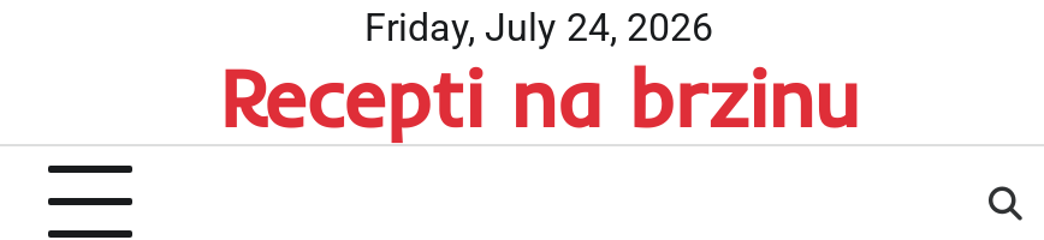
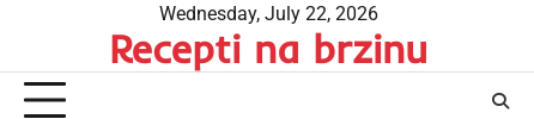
[364,5,713,50] Friday, July 24, 2026 -> [159,2,378,25] Wednesday, July 22, 2026

